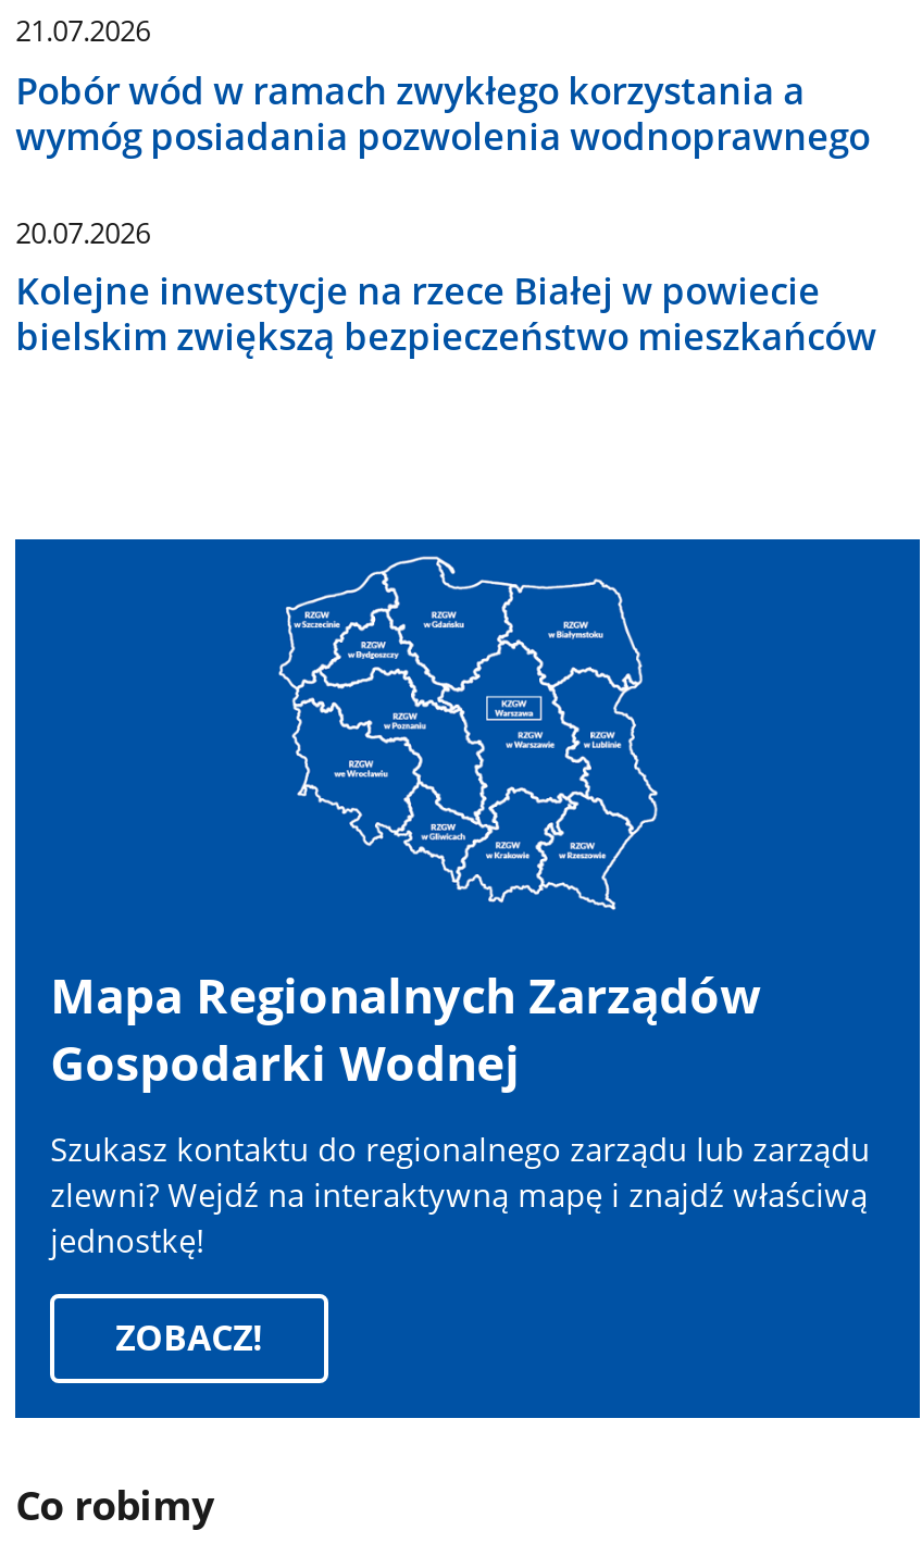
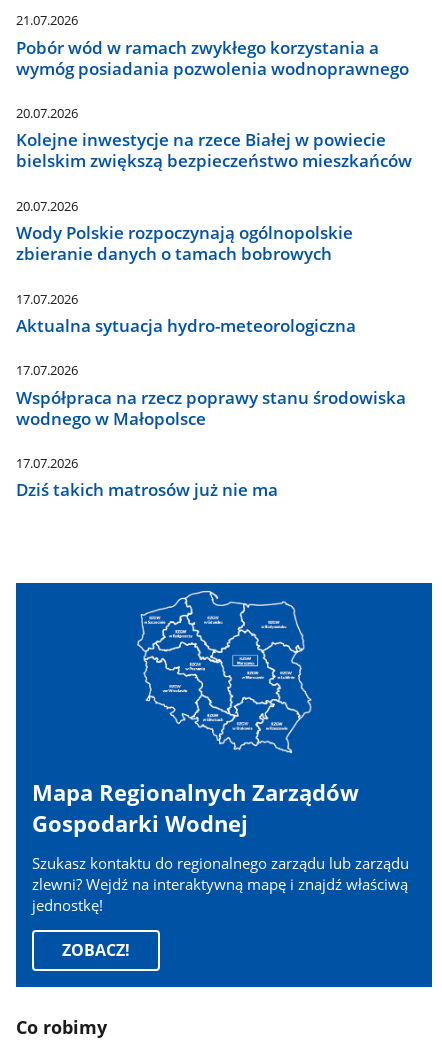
none -> [16,197,406,501] 20.07.2026 | Wody Polskie rozpoczynają ogólnopolskie | zbieranie danych o tamach bobrowych | 17.07.2026 | Aktualna sytuacja hydro-meteorologiczna | 17.07.2026 | Współpraca na rzecz poprawy stanu środowiska | wodnego w Małopolsce | 17.07.2026 | Dziś takich matrosów już nie ma

